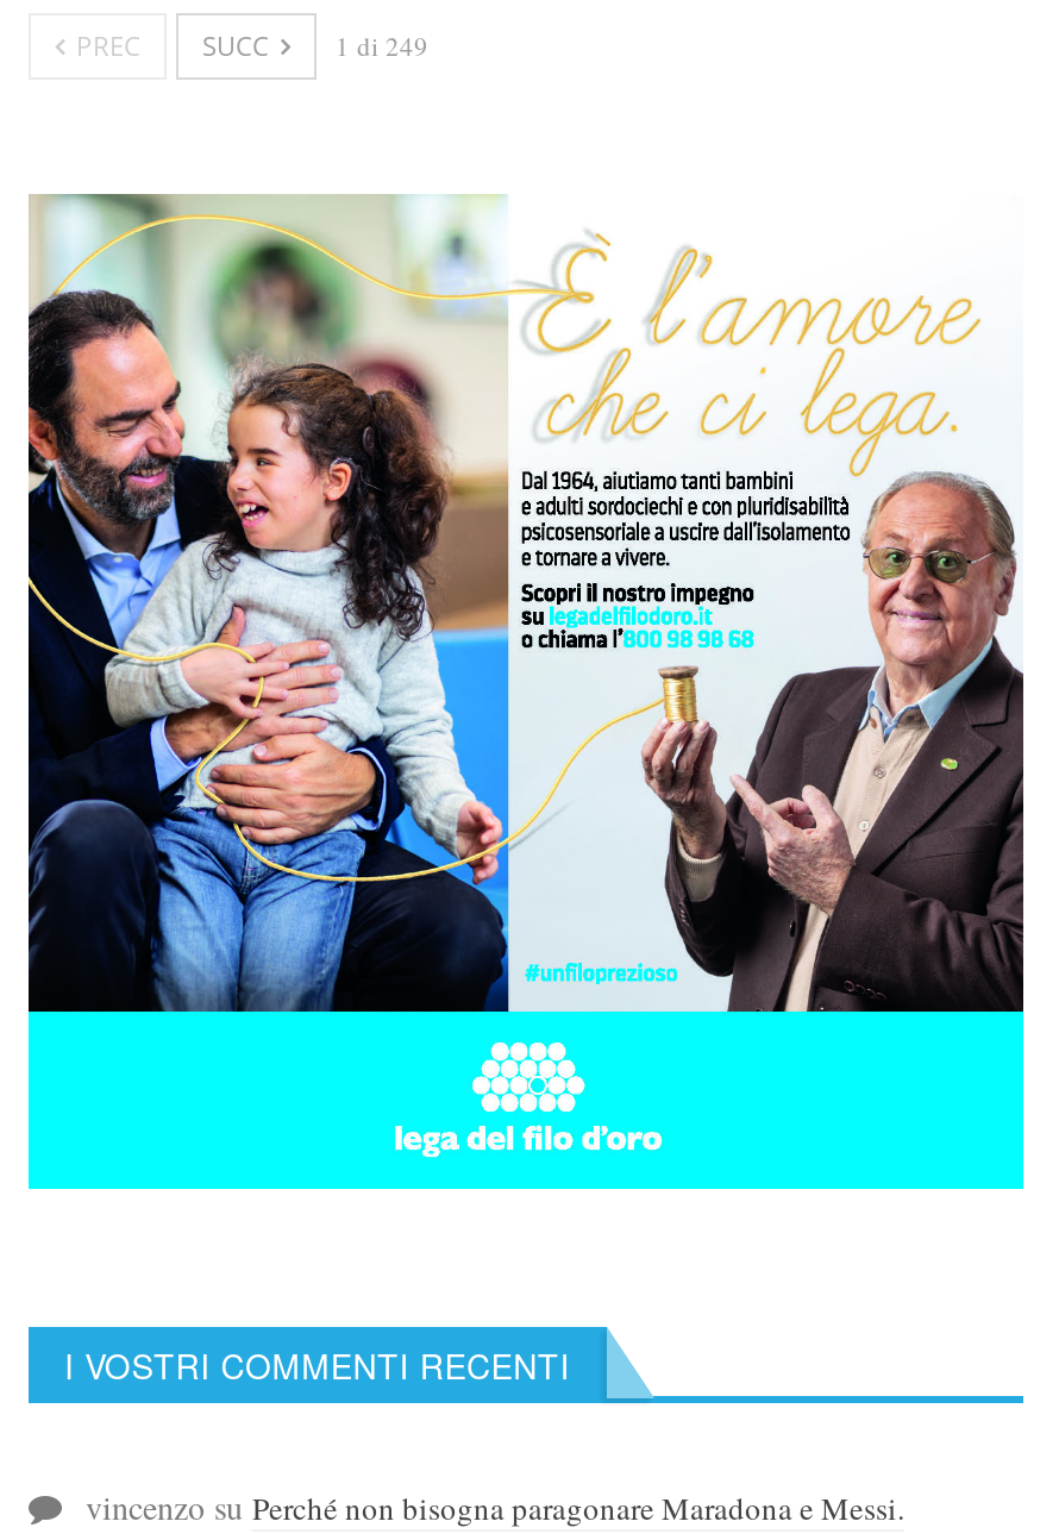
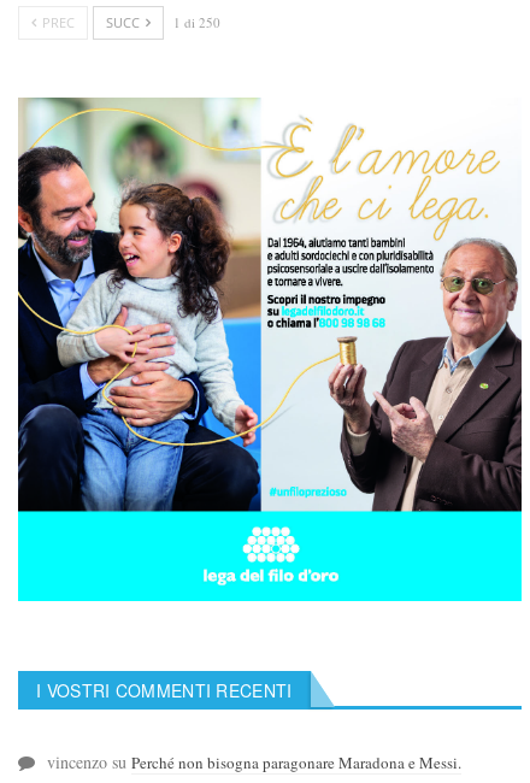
[69,28,428,63] PREC SUCC 1 di 249 -> [39,13,220,31] PREC SUCC 1 di 250

